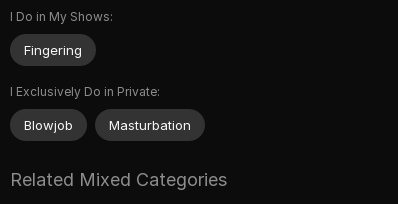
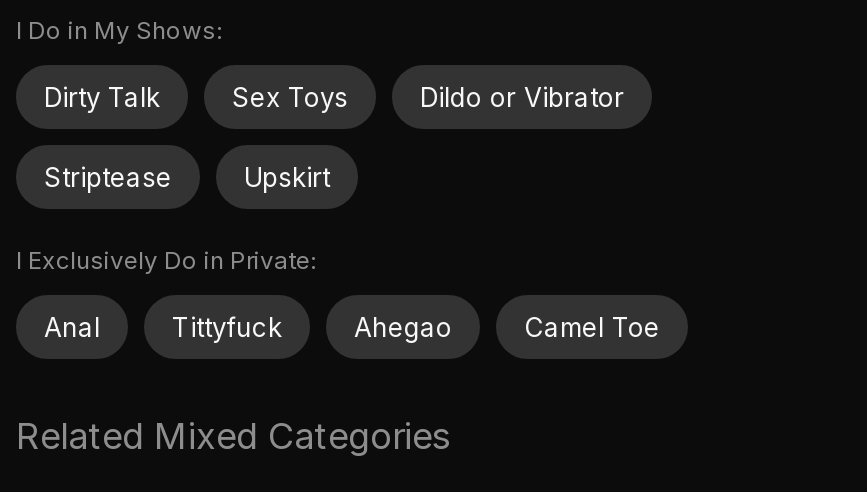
[24,42,82,58] Fingering -> [44,80,624,192] Dirty Talk | Sex Toys | Dildo or Vibrator | Striptease | Upskirt
[24,117,191,133] Blowjob | Masturbation -> [44,310,660,342] Anal | Tittyfuck | Ahegao | Camel Toe

